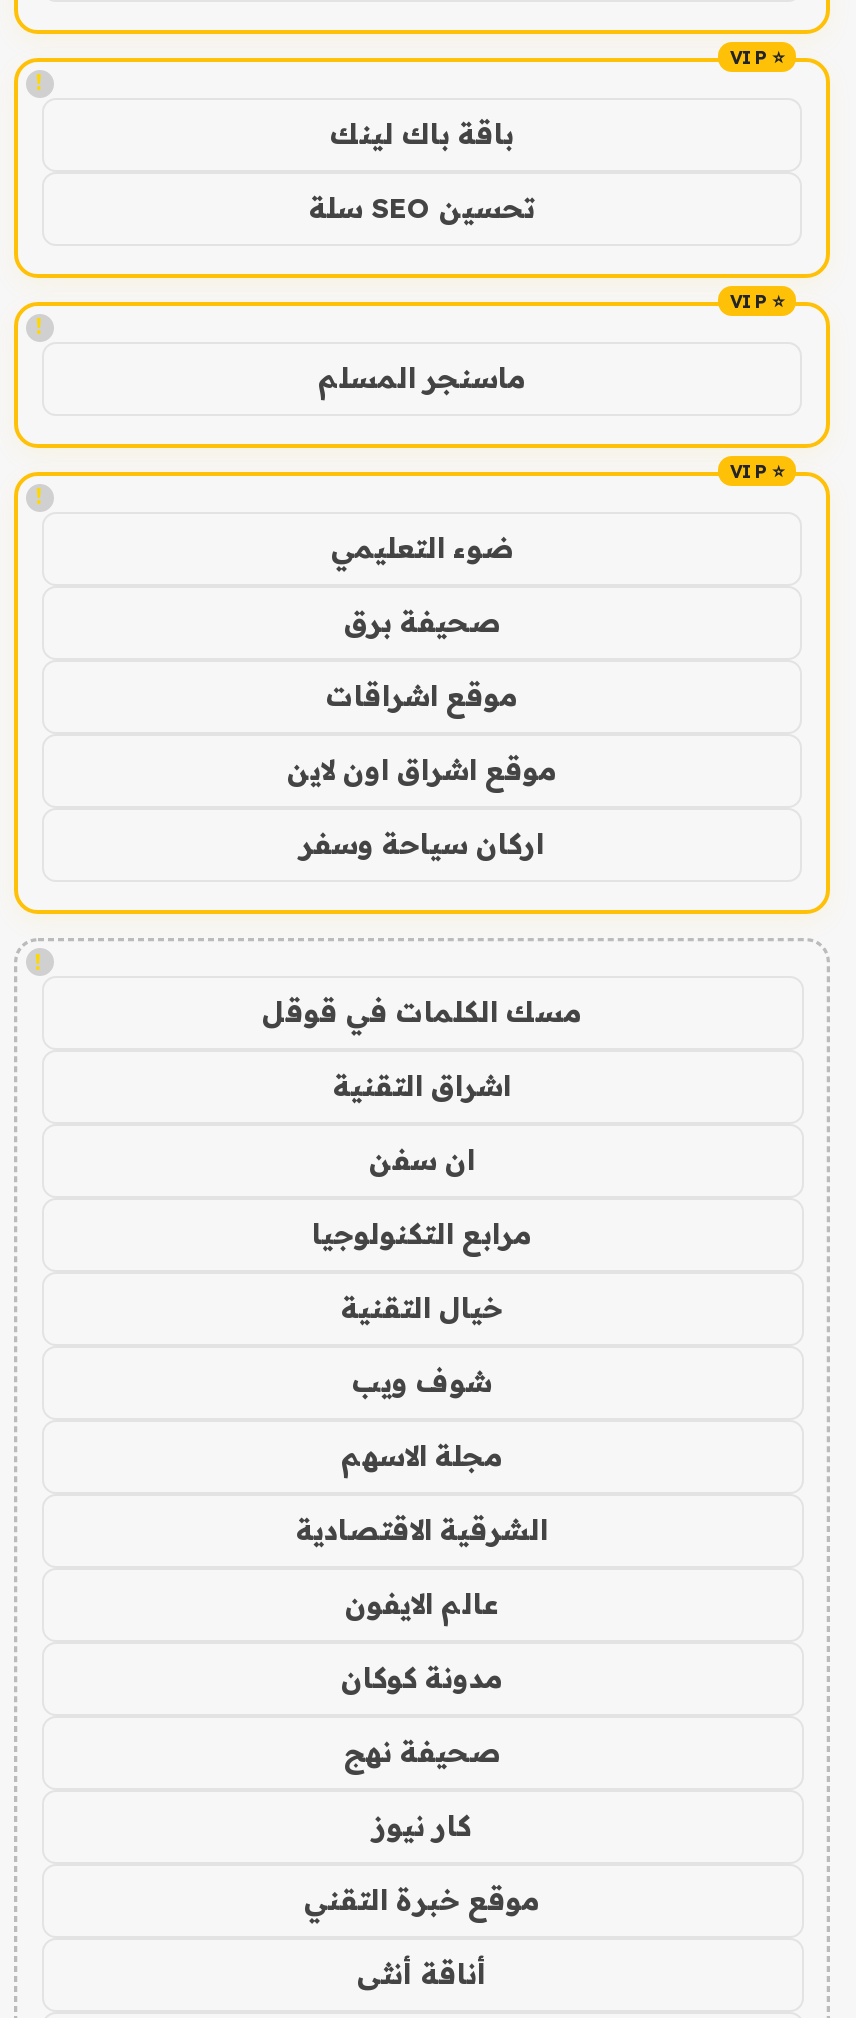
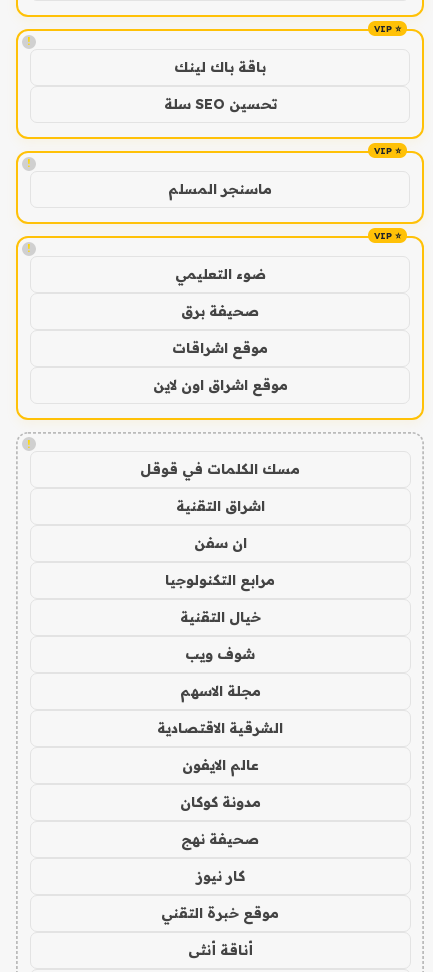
[300,825,544,861] اركان سياحة وسفر -> none

